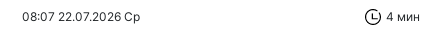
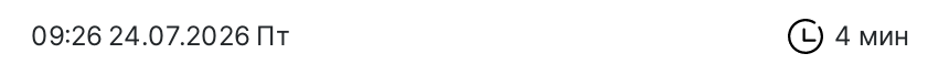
[22,9,140,24] 08:07 22.07.2026 Ср -> [31,19,289,52] 09:26 24.07.2026 Пт

